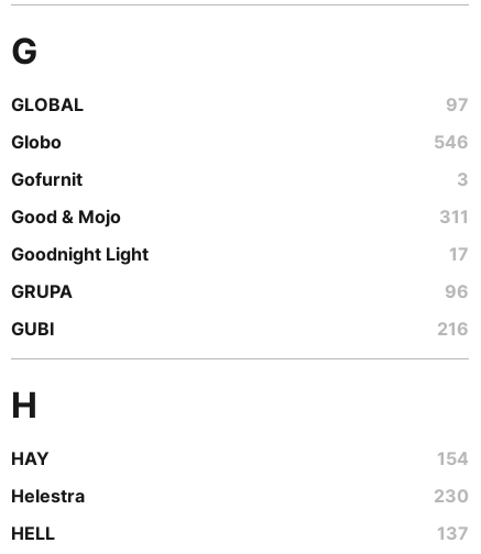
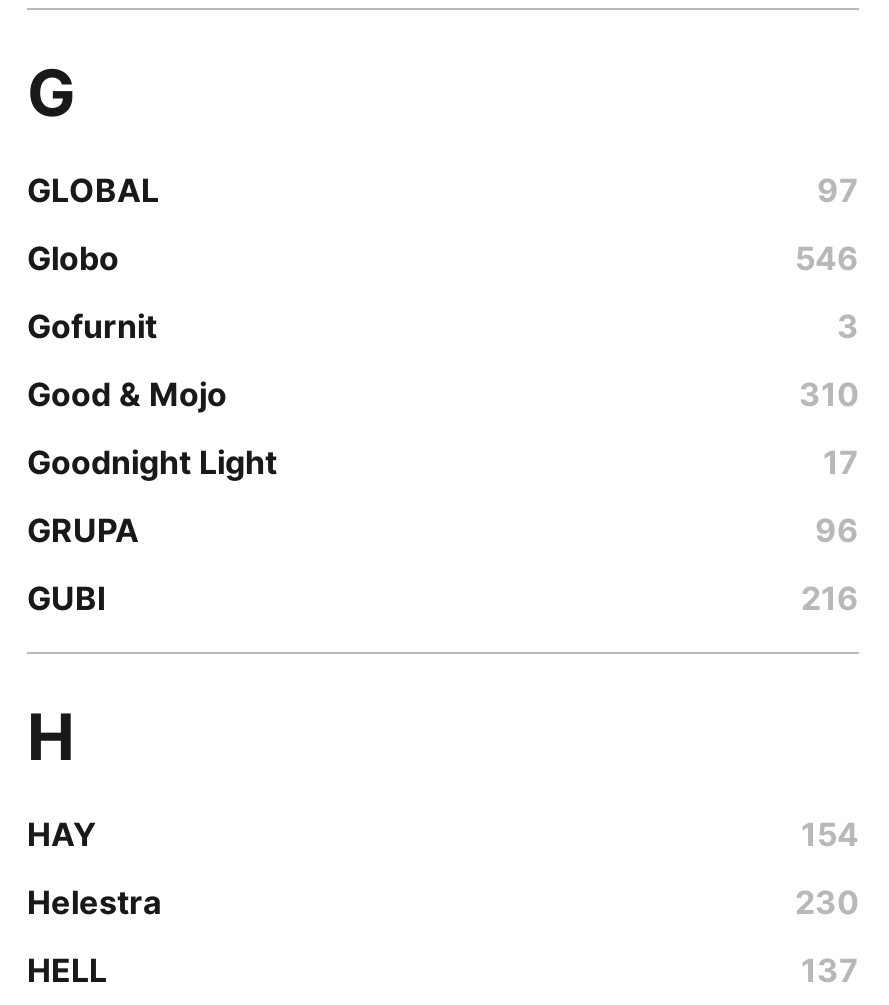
[439,205,469,227] 311 -> [799,373,859,413] 310

